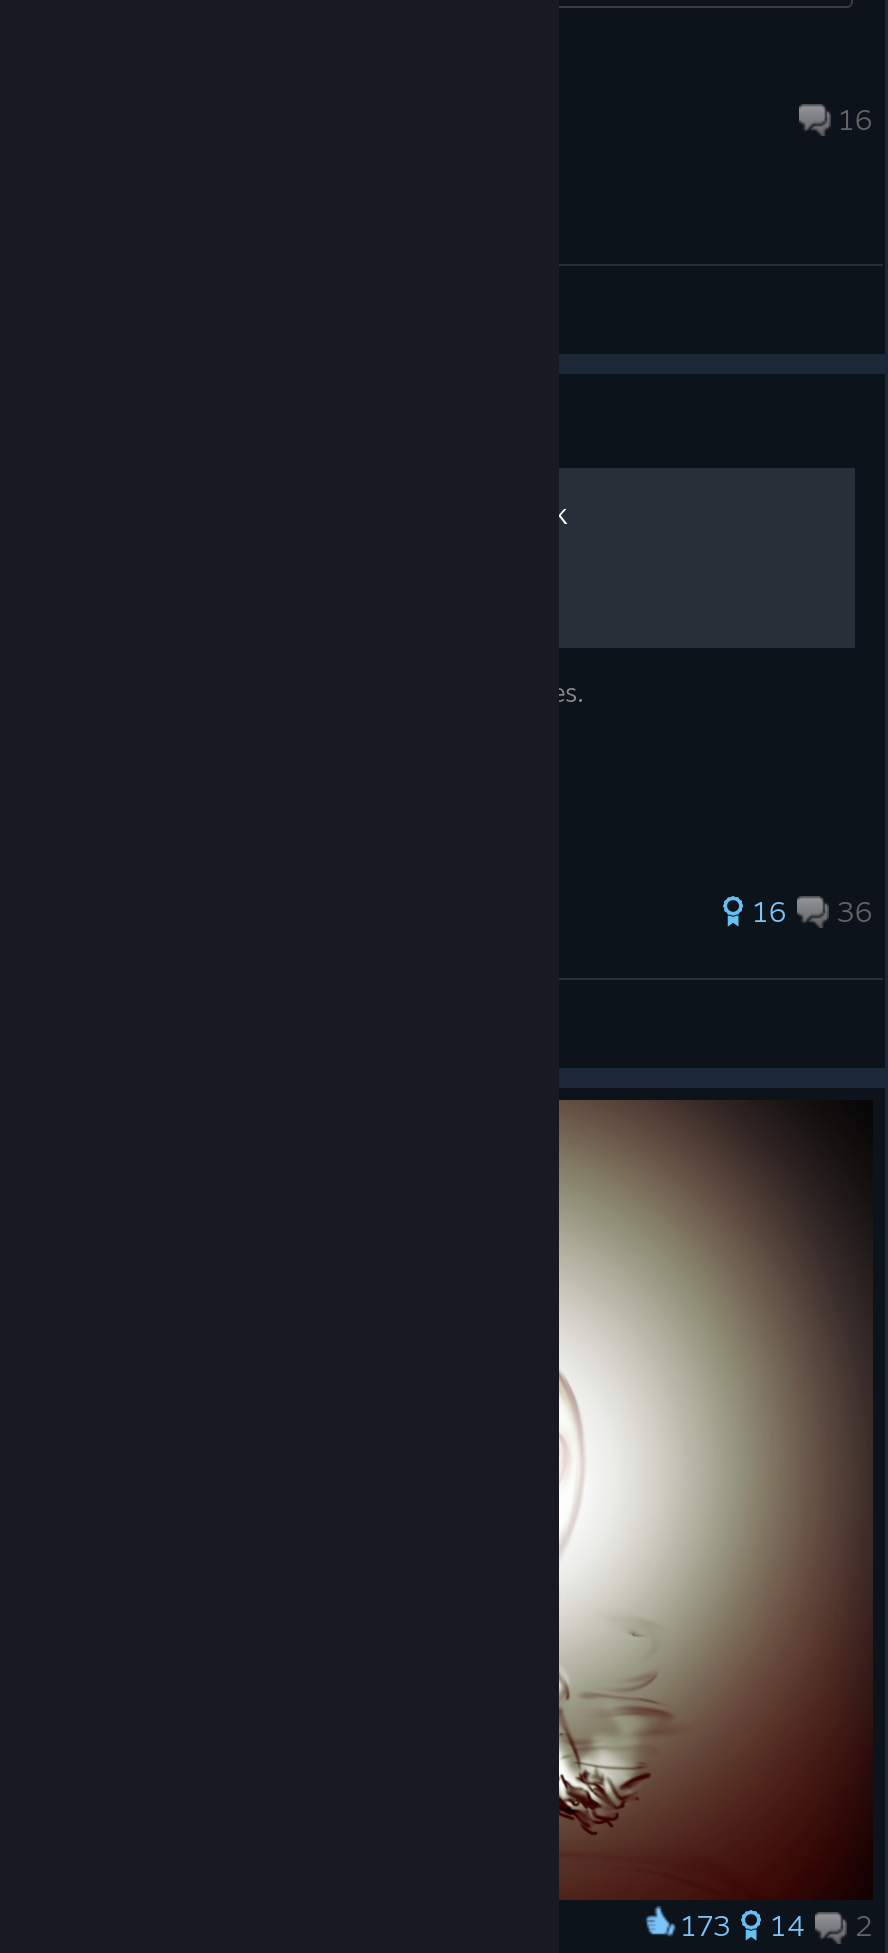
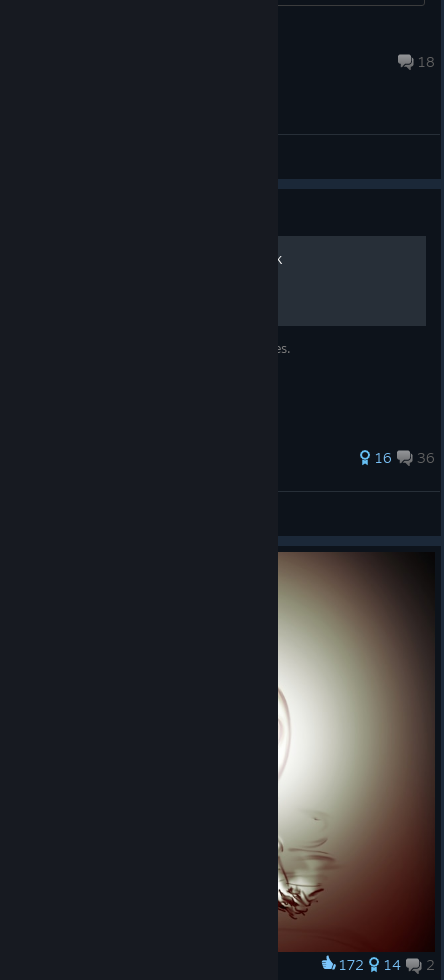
[839,102,873,136] 16 -> [418,53,435,70] 18
[681,1908,873,1942] 173 14 2 -> [339,956,435,973] 172 14 2

